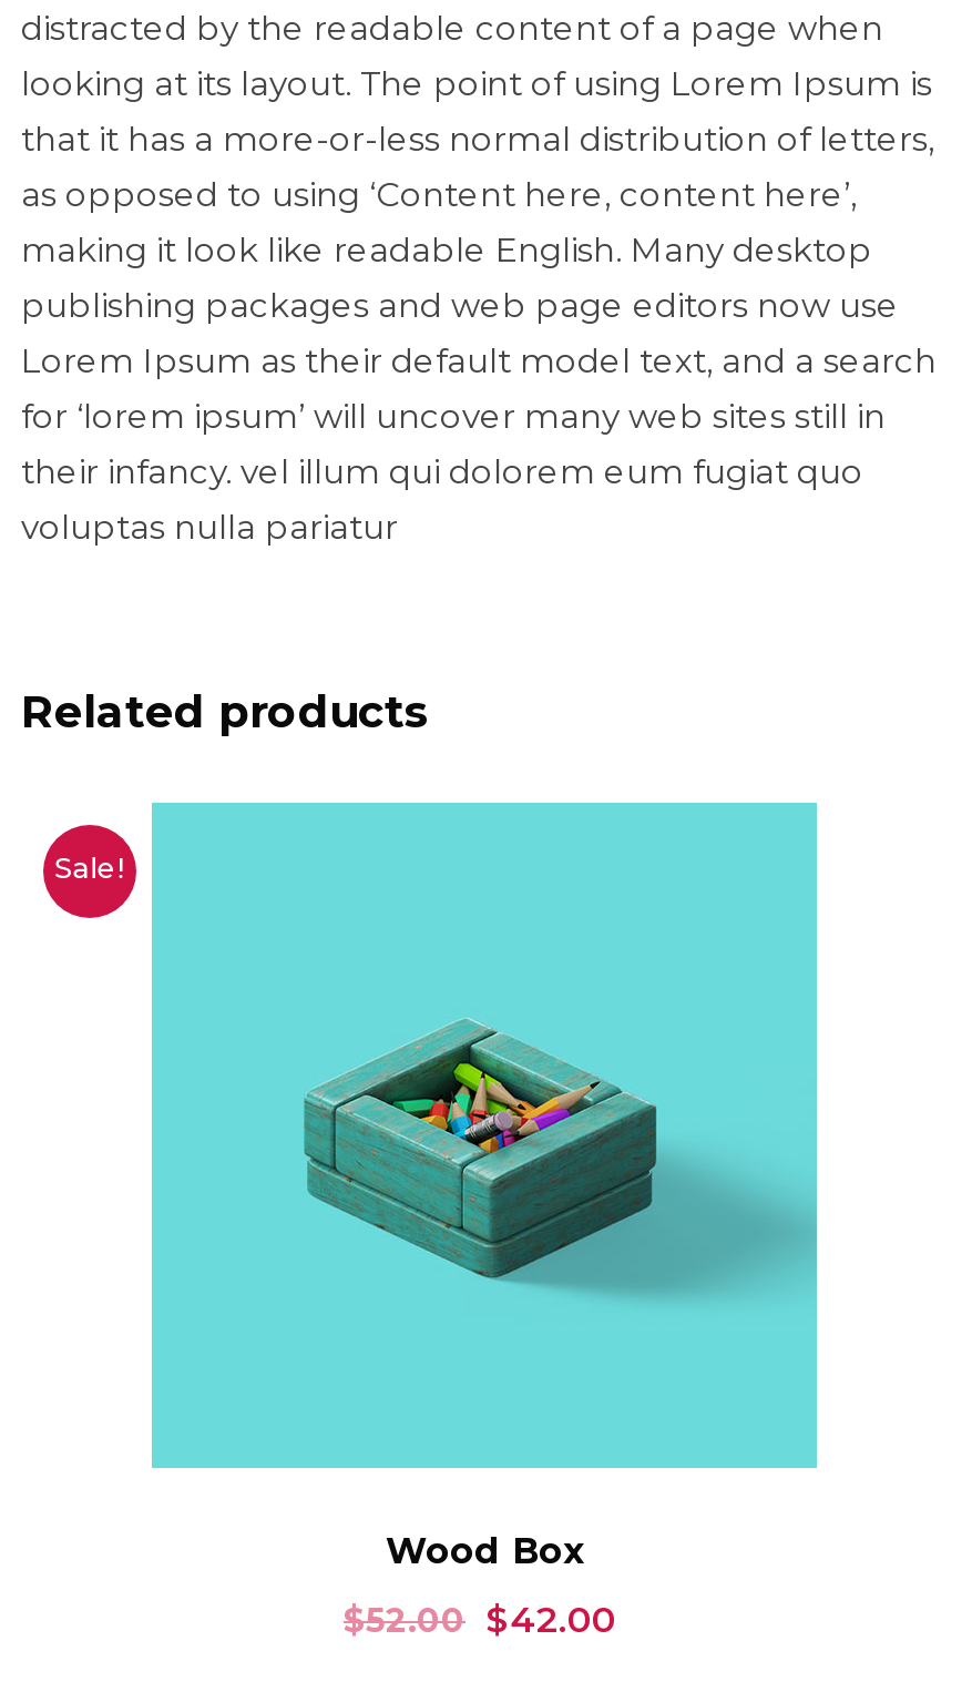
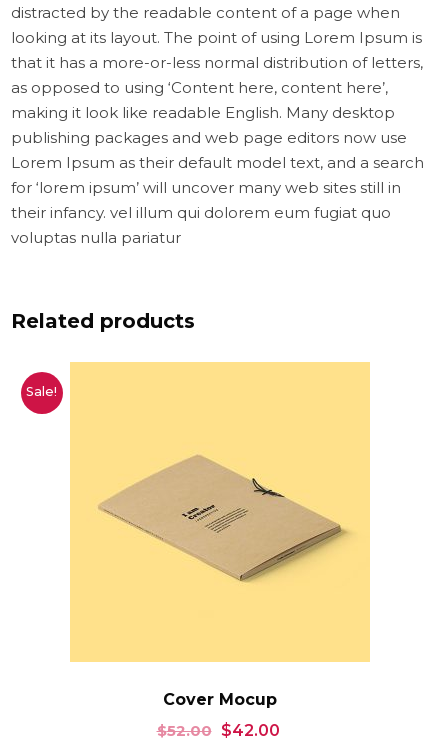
[150,801,819,1573] [image] | Wood Box -> [69,361,371,709] [image] | Cover Mocup

